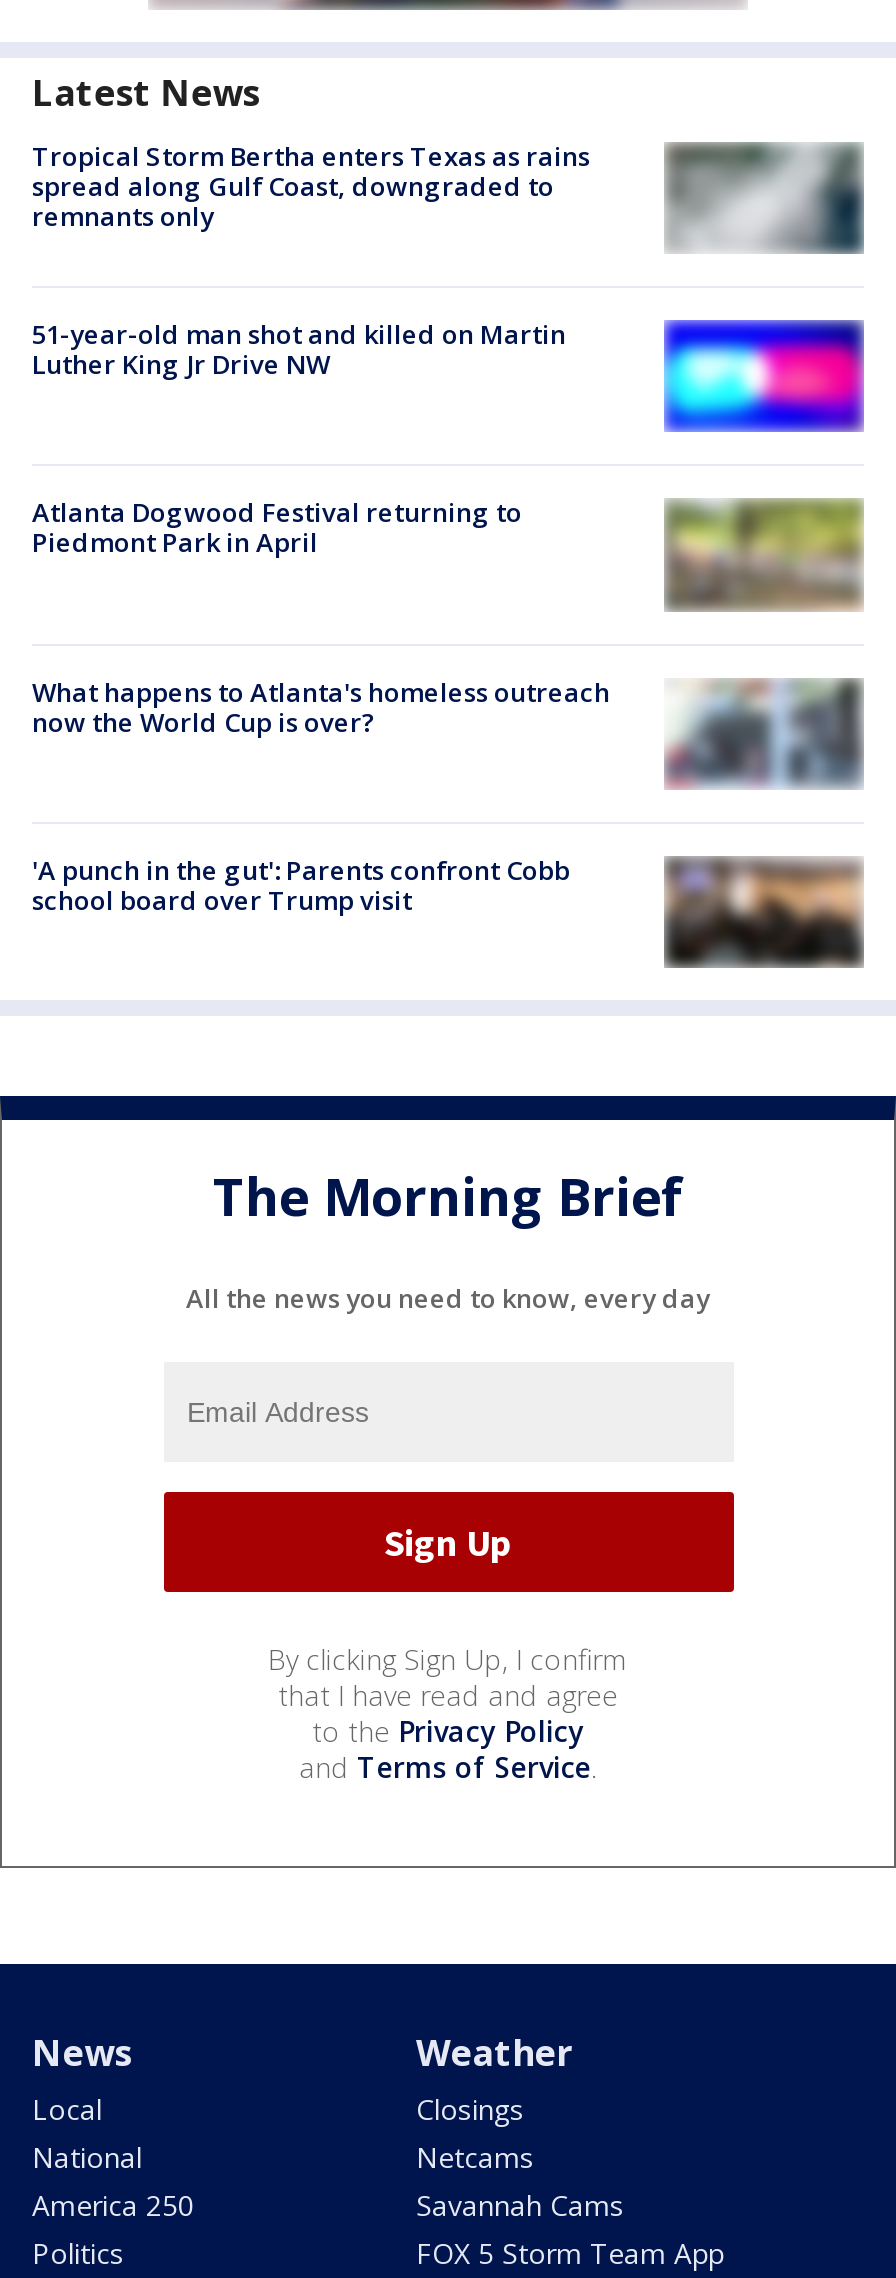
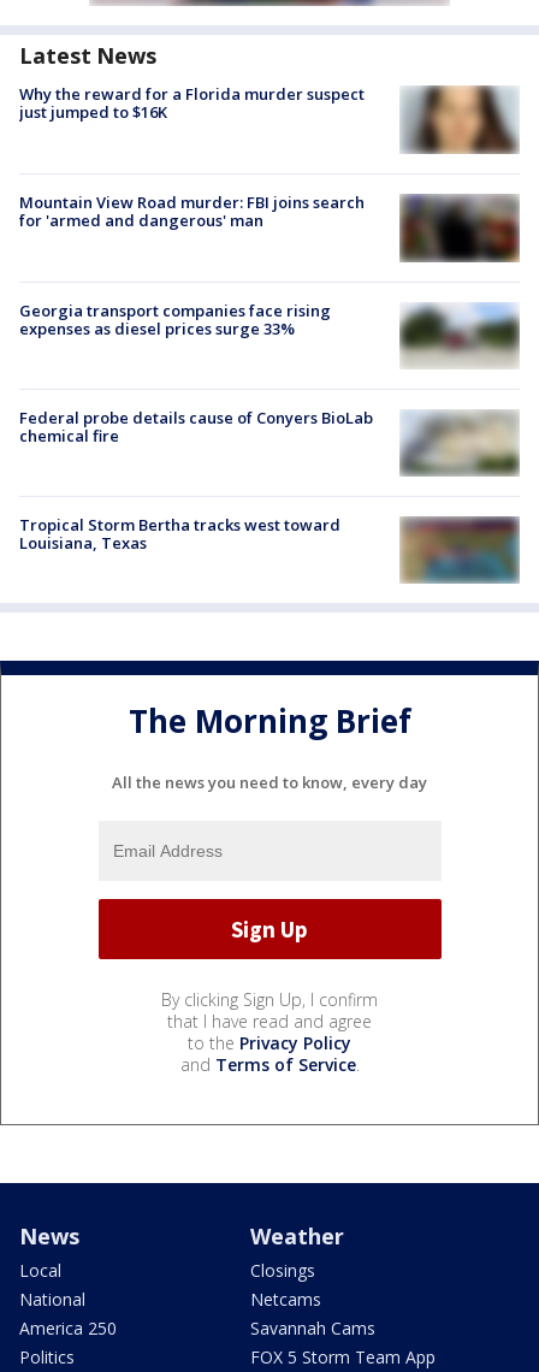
[32,138,864,254] [image] | Tropical Storm Bertha enters Texas as rains | spread along Gulf Coast, downgraded to | remnants only -> [19,83,519,154] [image] | Why the reward for a Florida murder suspect | just jumped to $16K
[32,316,566,382] 51-year-old man shot and killed on Martin | Luther King Jr Drive NW -> [19,192,365,232] Mountain View Road murder: FBI joins search | for 'armed and dangerous' man
[662,320,866,434] [image] -> [398,194,521,264] [image]
[32,495,522,561] Atlanta Dogwood Festival returning to | Piedmont Park in April -> [19,299,331,339] Georgia transport companies face rising | expenses as diesel prices surge 33%
[664,496,864,610] [image] -> [401,302,520,366] [image]
[32,673,864,790] [image] | What happens to Atlanta's homeless outreach | now the World Cup is over? -> [19,407,519,475] [image] | Federal probe details cause of Conyers BioLab | chemical fire
[32,852,570,918] 'A punch in the gut': Parents confront Cobb | school board over Trump visit -> [19,514,340,554] Tropical Storm Bertha tracks west toward | Louisiana, Texas
[664,862,864,968] [image] -> [401,518,520,584] [image]

